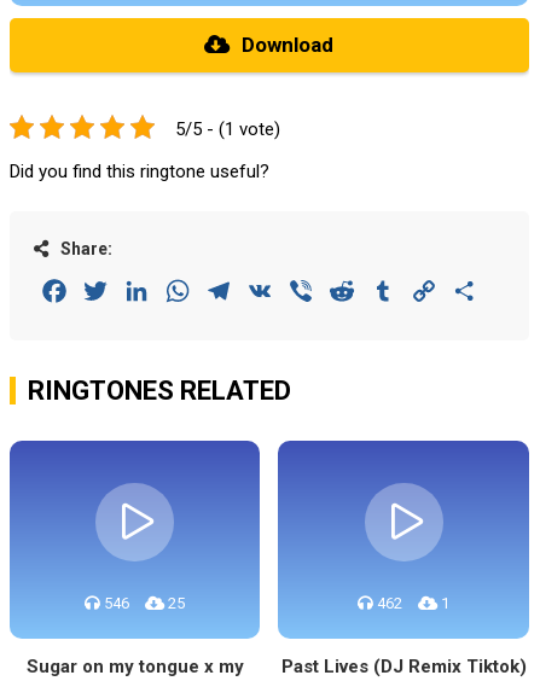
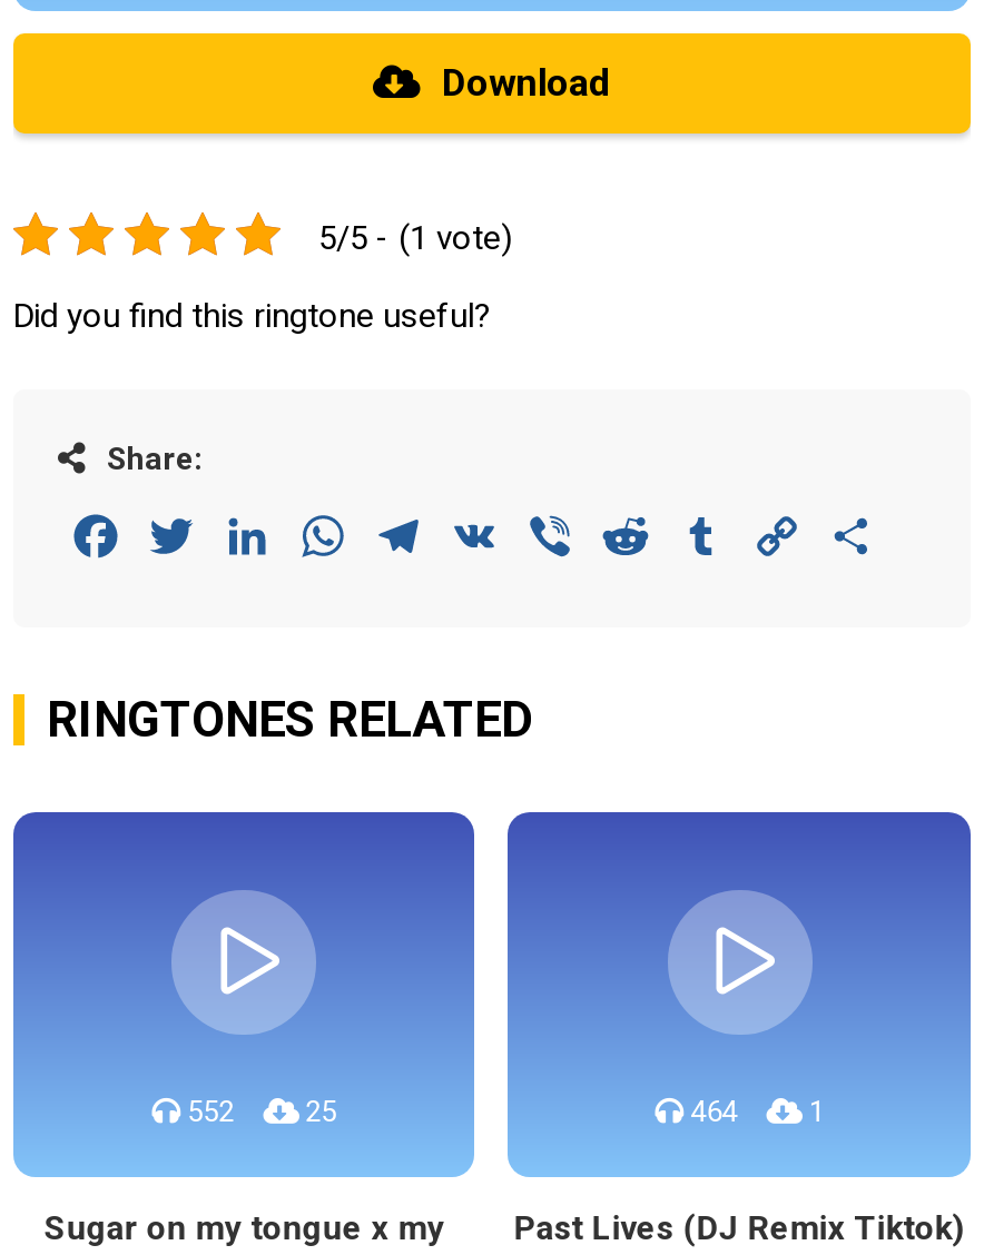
[101,594,185,612] 546 25 -> [181,1095,337,1128] 552 25
[374,594,450,612] 462 1 -> [684,1095,824,1128] 464 1

